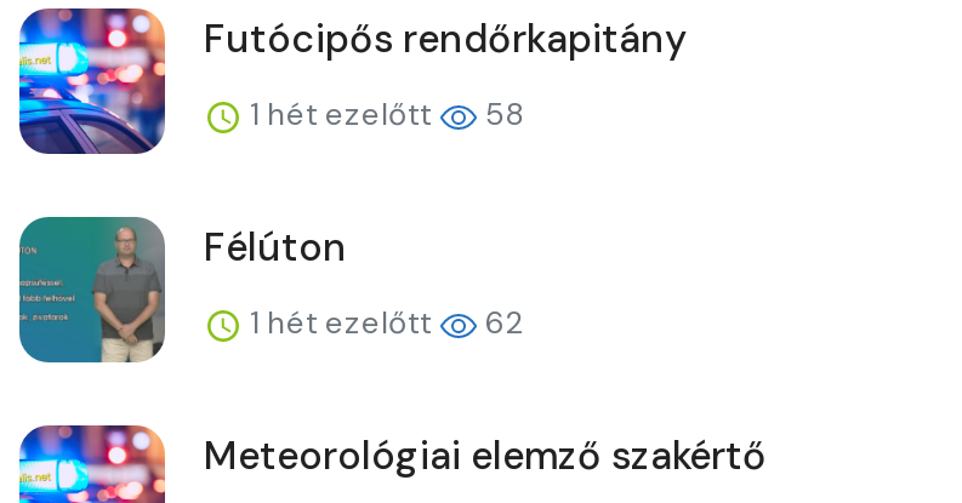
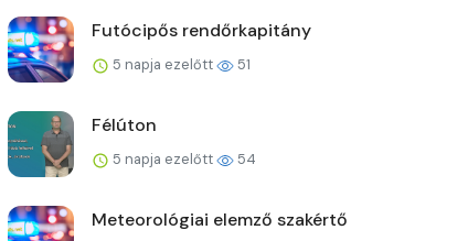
[243,93,439,135] 1 hét ezelőtt -> [109,55,216,74] 5 napja ezelőtt
[478,93,524,135] 58 -> [234,55,251,74] 51
[243,302,439,343] 1 hét ezelőtt -> [109,150,216,168] 5 napja ezelőtt
[478,302,522,343] 62 -> [234,150,256,168] 54

